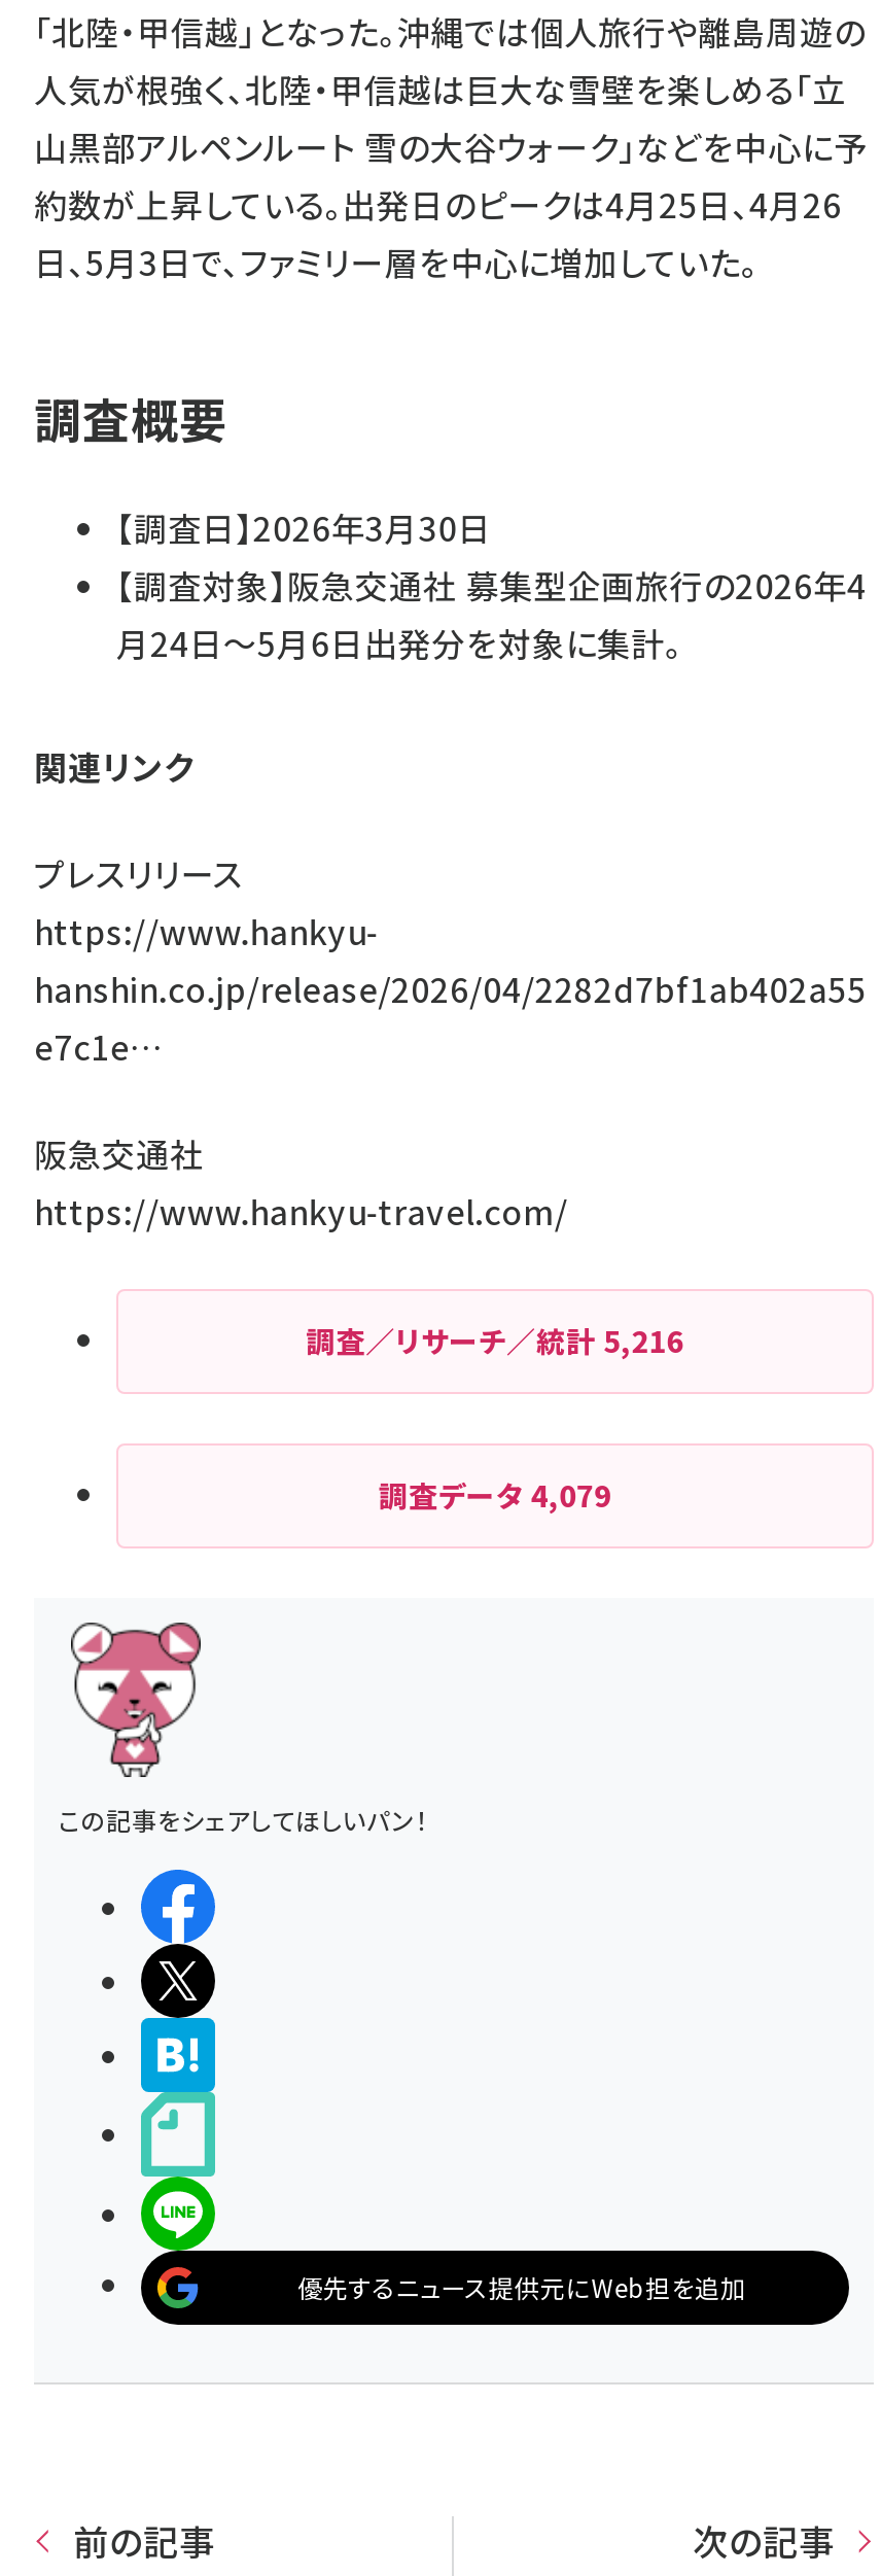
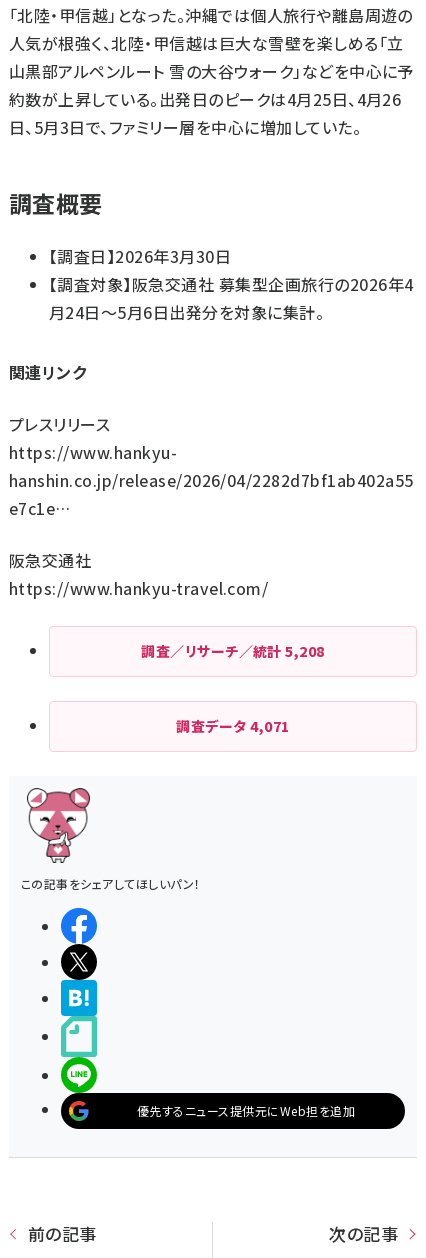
[306,1320,684,1361] 調査／リサーチ／統計5,216 -> [141,641,325,661] 調査／リサーチ／統計5,208
[378,1474,612,1516] 調査データ4,079 -> [176,716,290,736] 調査データ4,071

